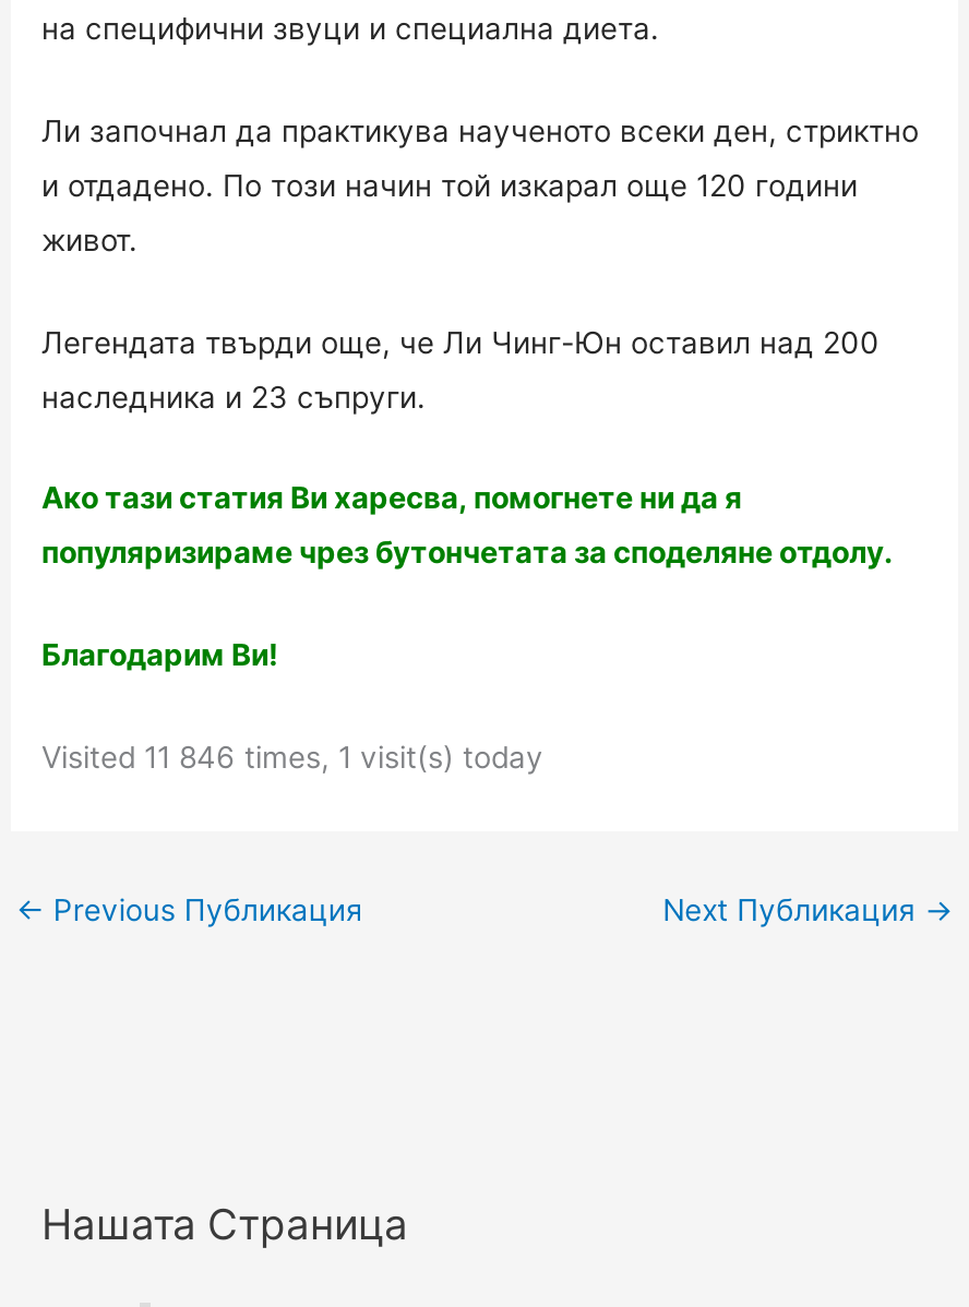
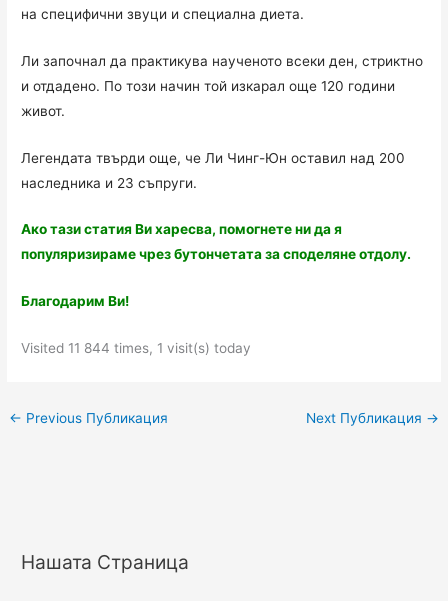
[41,740,543,775] Visited 11 846 times, 1 visit(s) today -> [21,340,251,356] Visited 11 844 times, 1 visit(s) today

